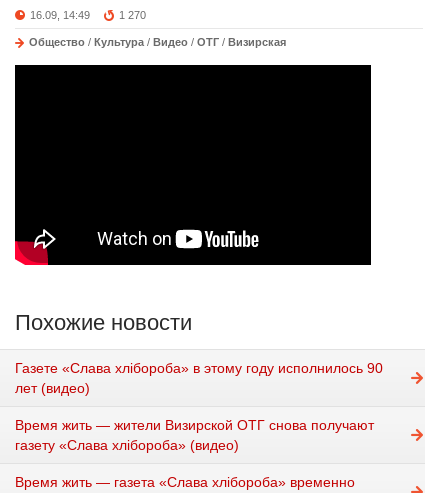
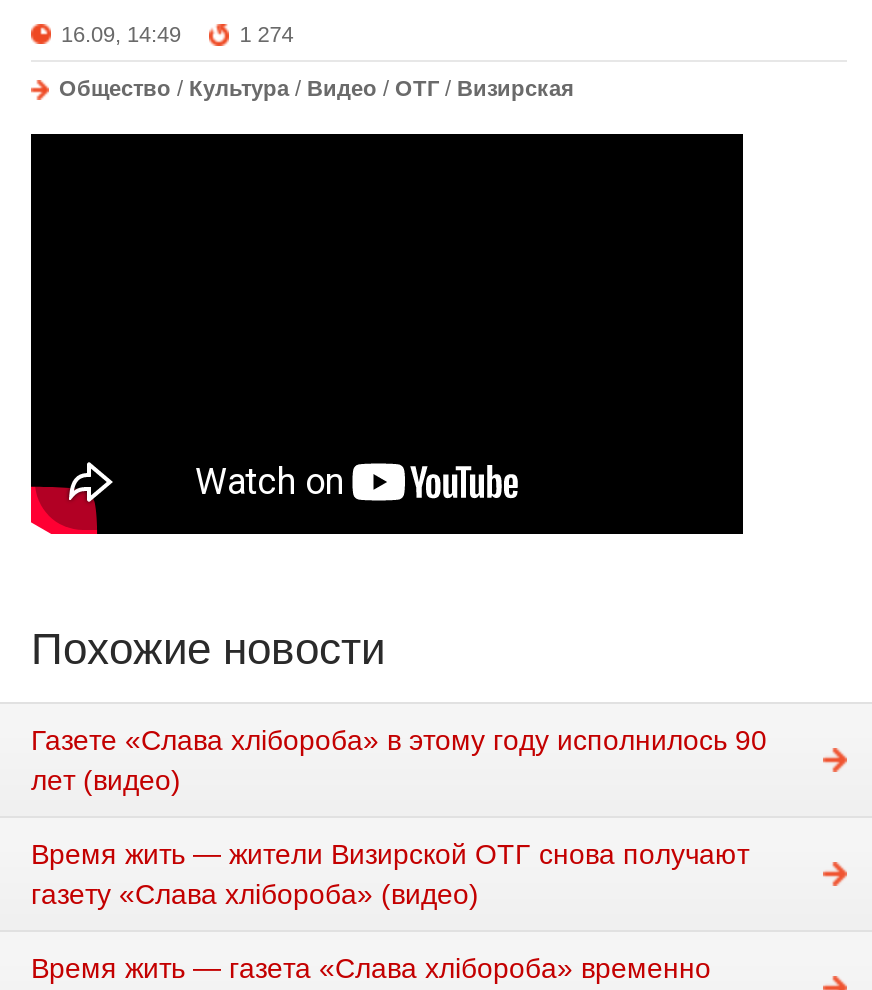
[119,9,146,21] 1 270 -> [239,22,293,46] 1 274

